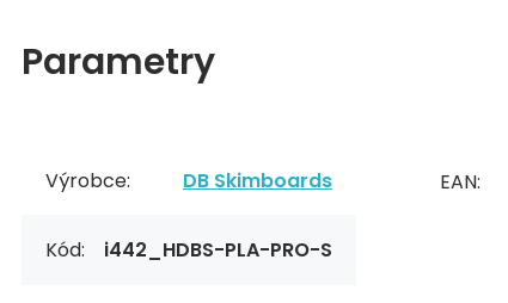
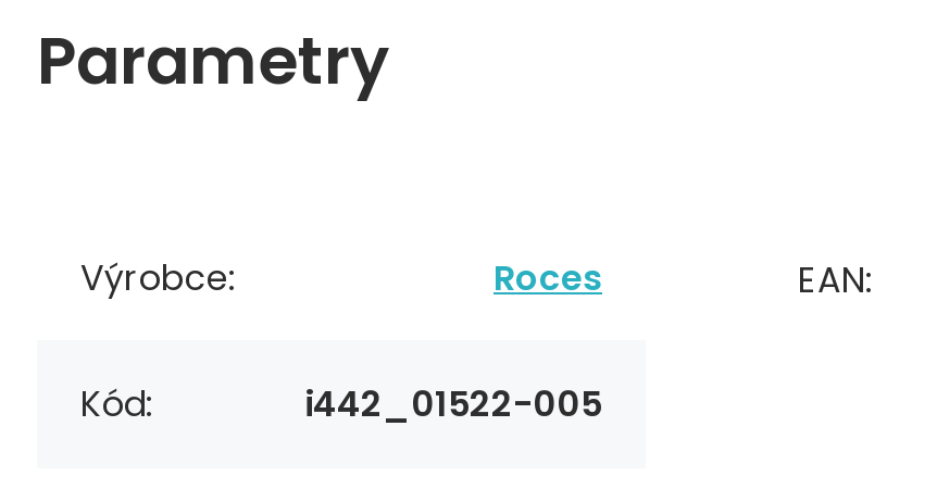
[183,167,332,195] DB Skimboards -> [494,253,602,303] Roces
[104,236,332,264] i442_HDBS-PLA-PRO-S -> [304,379,602,429] i442_01522-005

